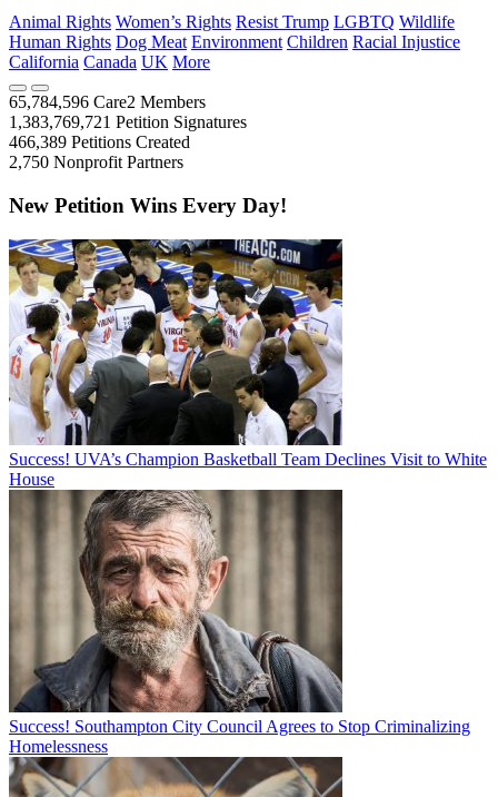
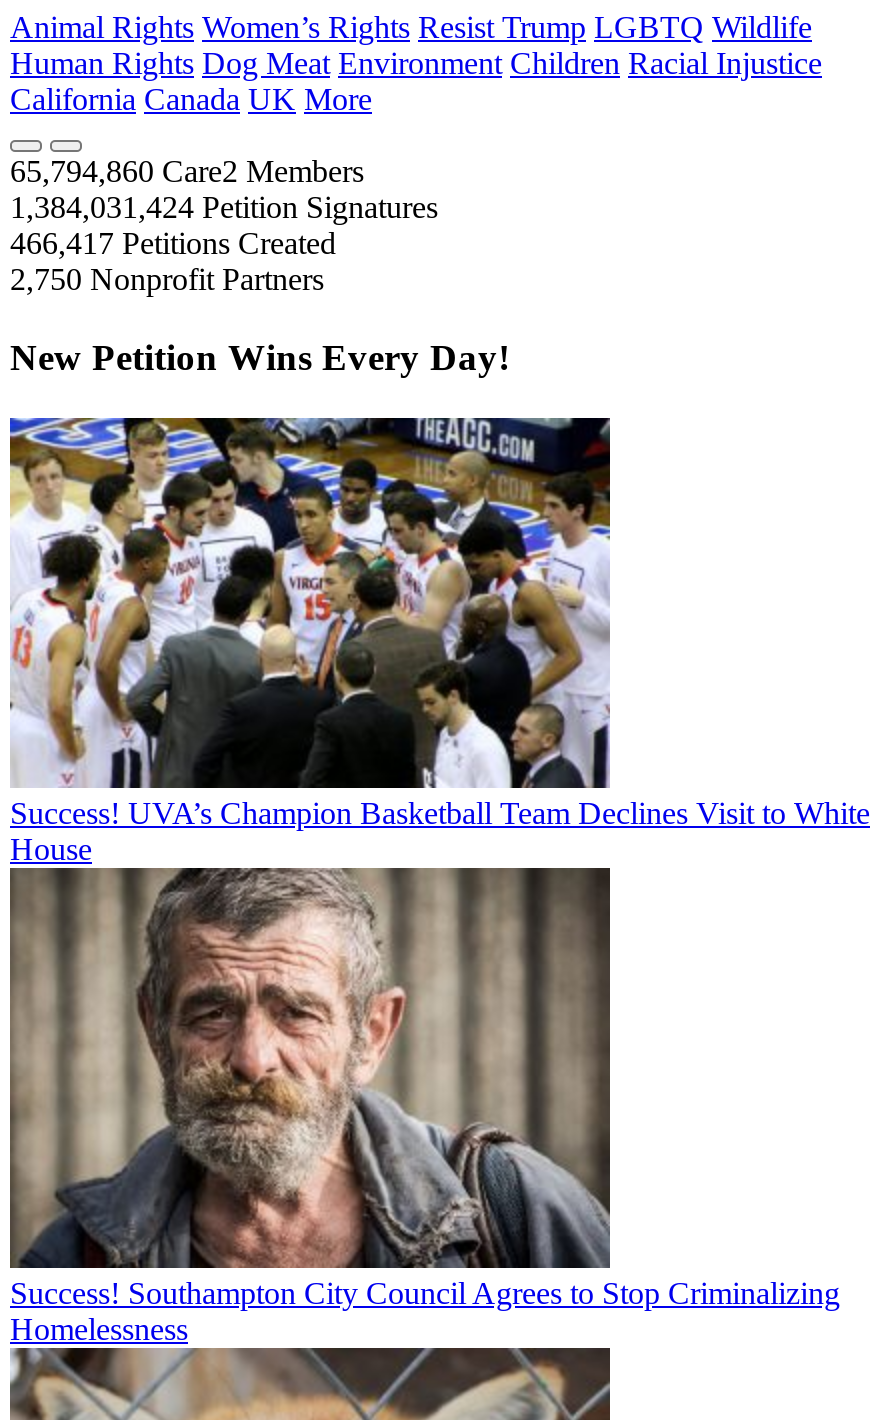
[9,93,206,112] 65,784,596 Care2 Members -> [10,155,364,189] 65,794,860 Care2 Members
[9,113,247,132] 1,383,769,721 Petition Signatures -> [10,191,438,225] 1,384,031,424 Petition Signatures
[9,133,190,152] 466,389 Petitions Created -> [10,227,336,261] 466,417 Petitions Created

